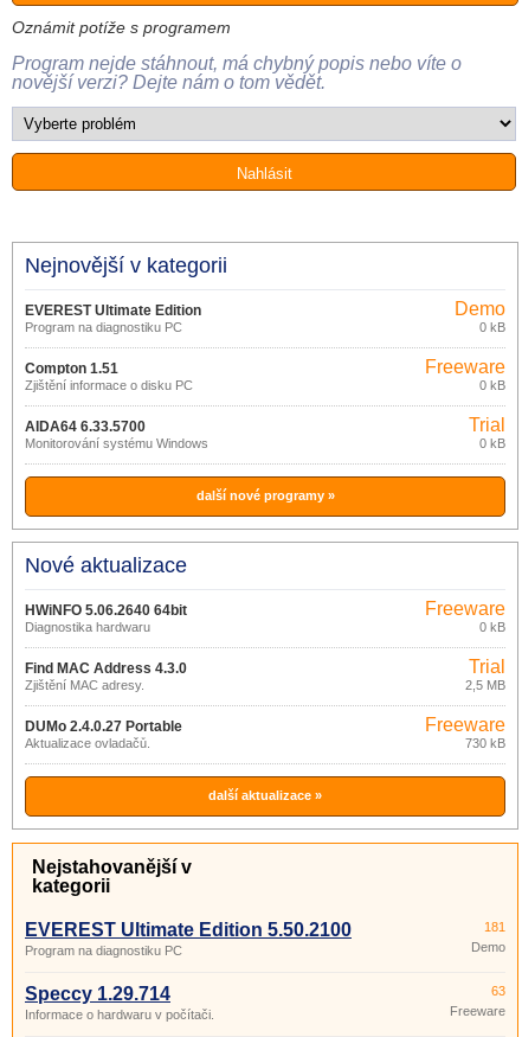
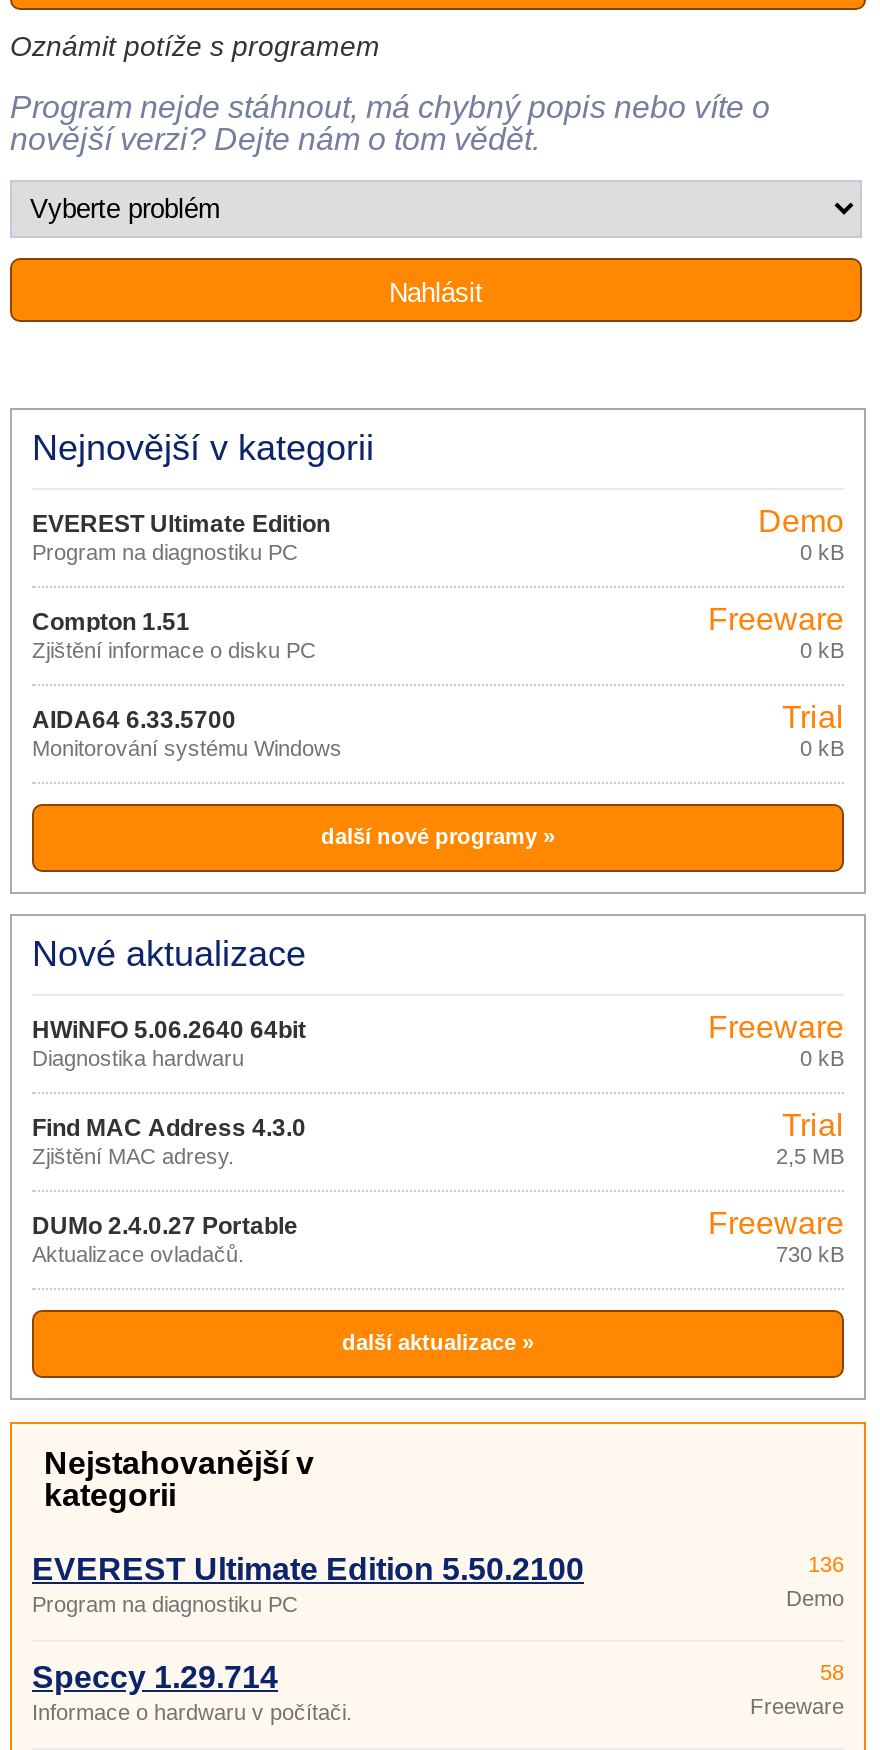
[484,920,505,934] 181 -> [808,1552,844,1576] 136
[491,984,505,998] 63 -> [820,1660,844,1684] 58

